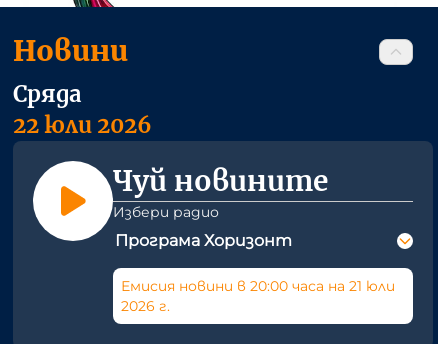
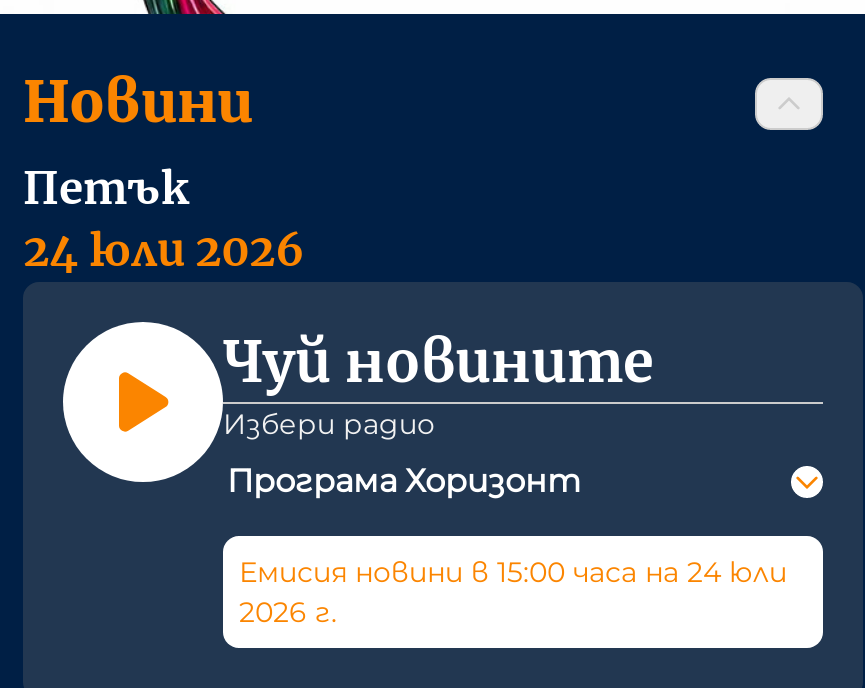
[13,80,152,139] Сряда | 22 юли 2026 -> [23,160,305,278] Петък | 24 юли 2026
[121,277,395,295] Емисия новини в 20:00 часа на 21 юли -> [239,554,787,590] Емисия новини в 15:00 часа на 24 юли

